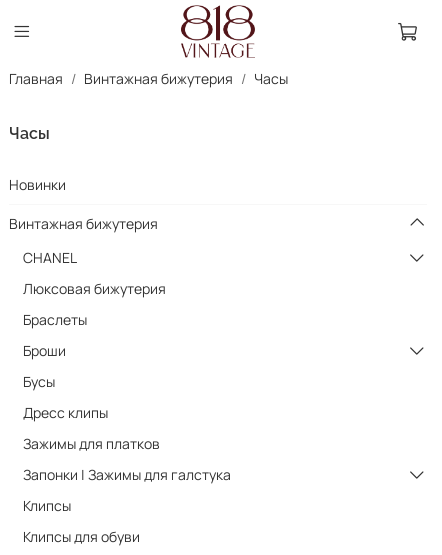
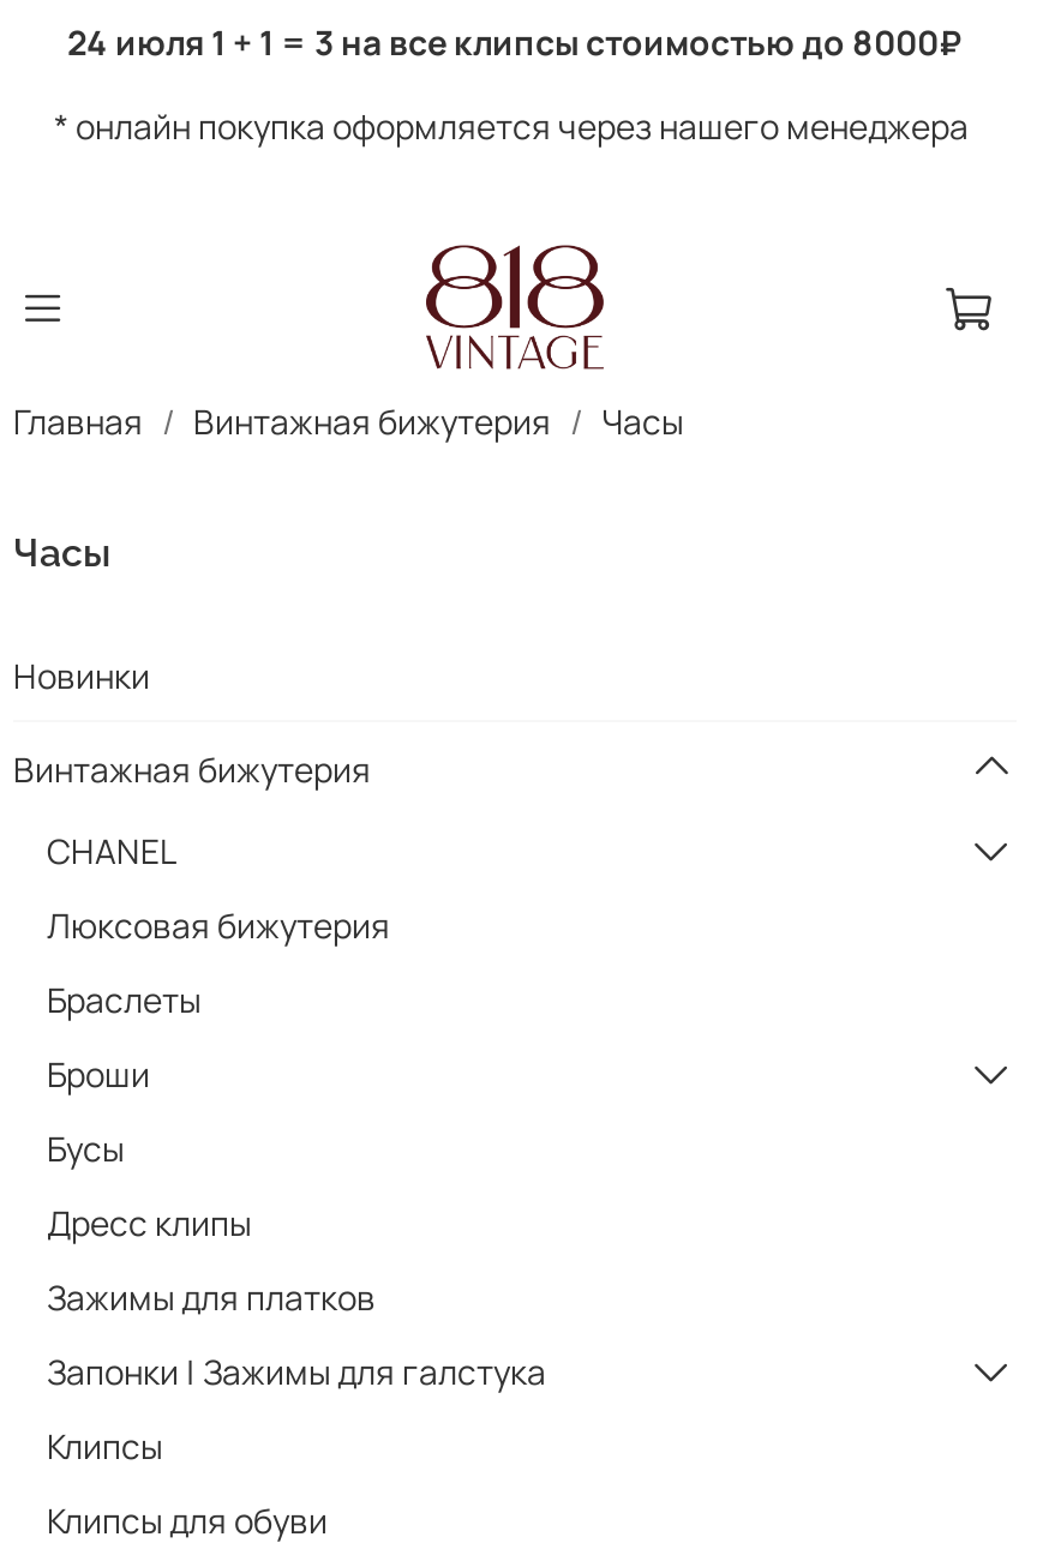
none -> [54,19,976,149] 24 июля 1 + 1 = 3 на все клипсы стоимостью до 8000₽ | * онлайн покупка оформляется через нашего менеджера

